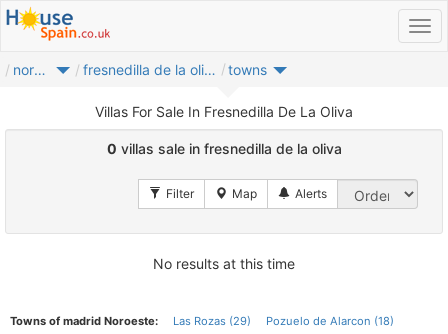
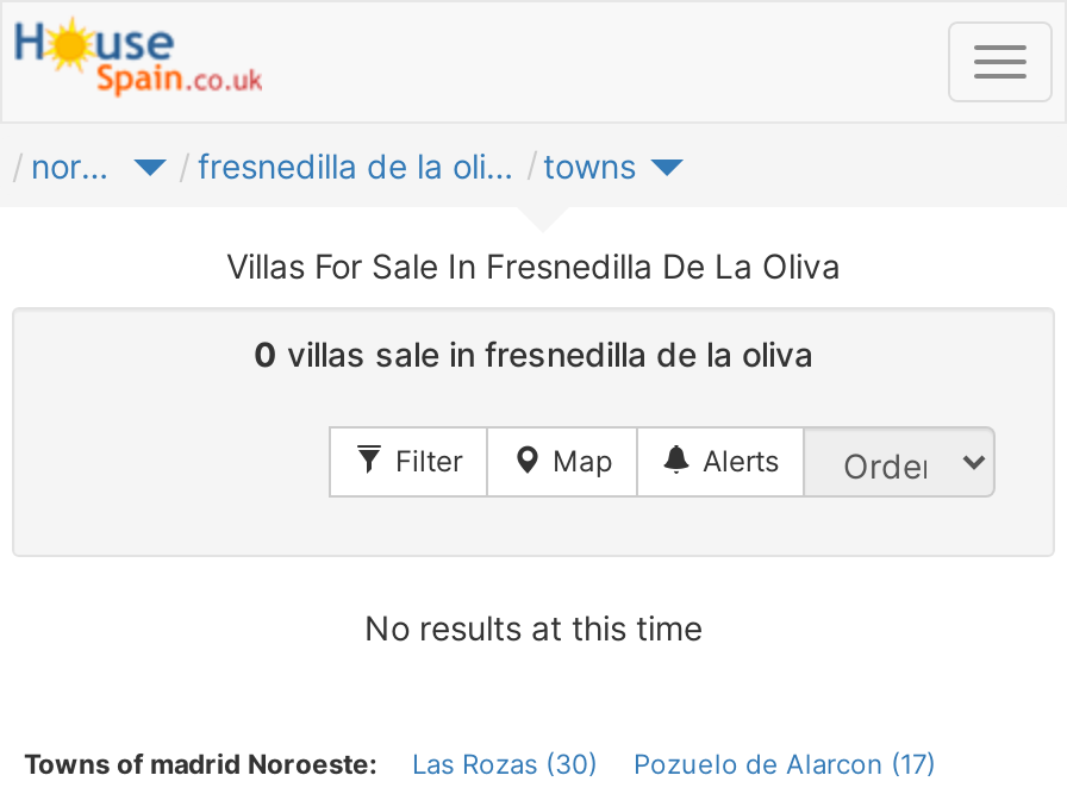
[173,314,394,328] Las Rozas (29) | Pozuelo de Alarcon (18) -> [412,748,936,781] Las Rozas (30) | Pozuelo de Alarcon (17)

